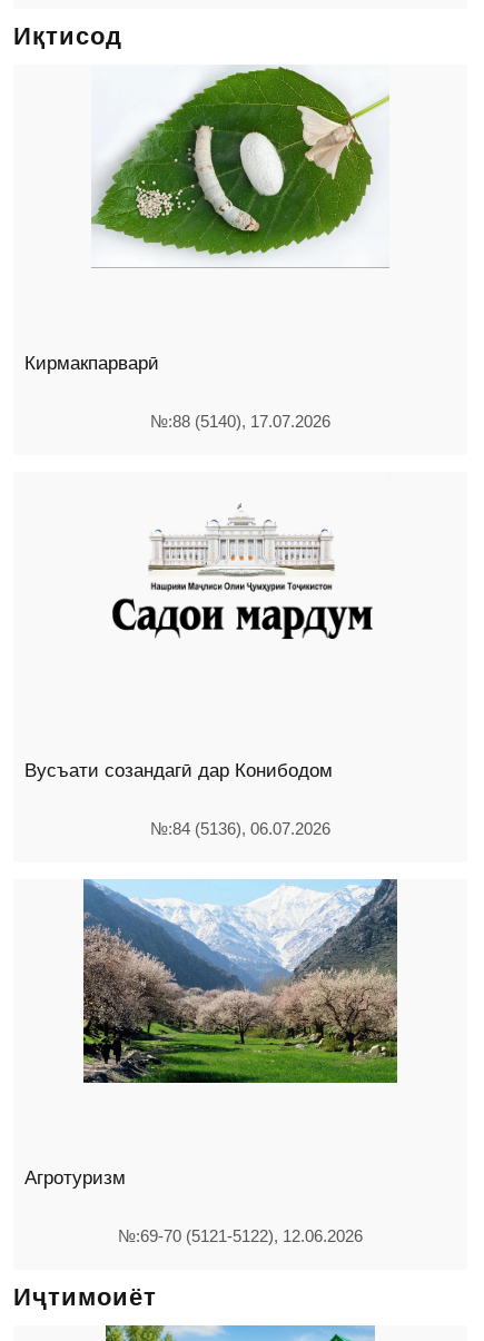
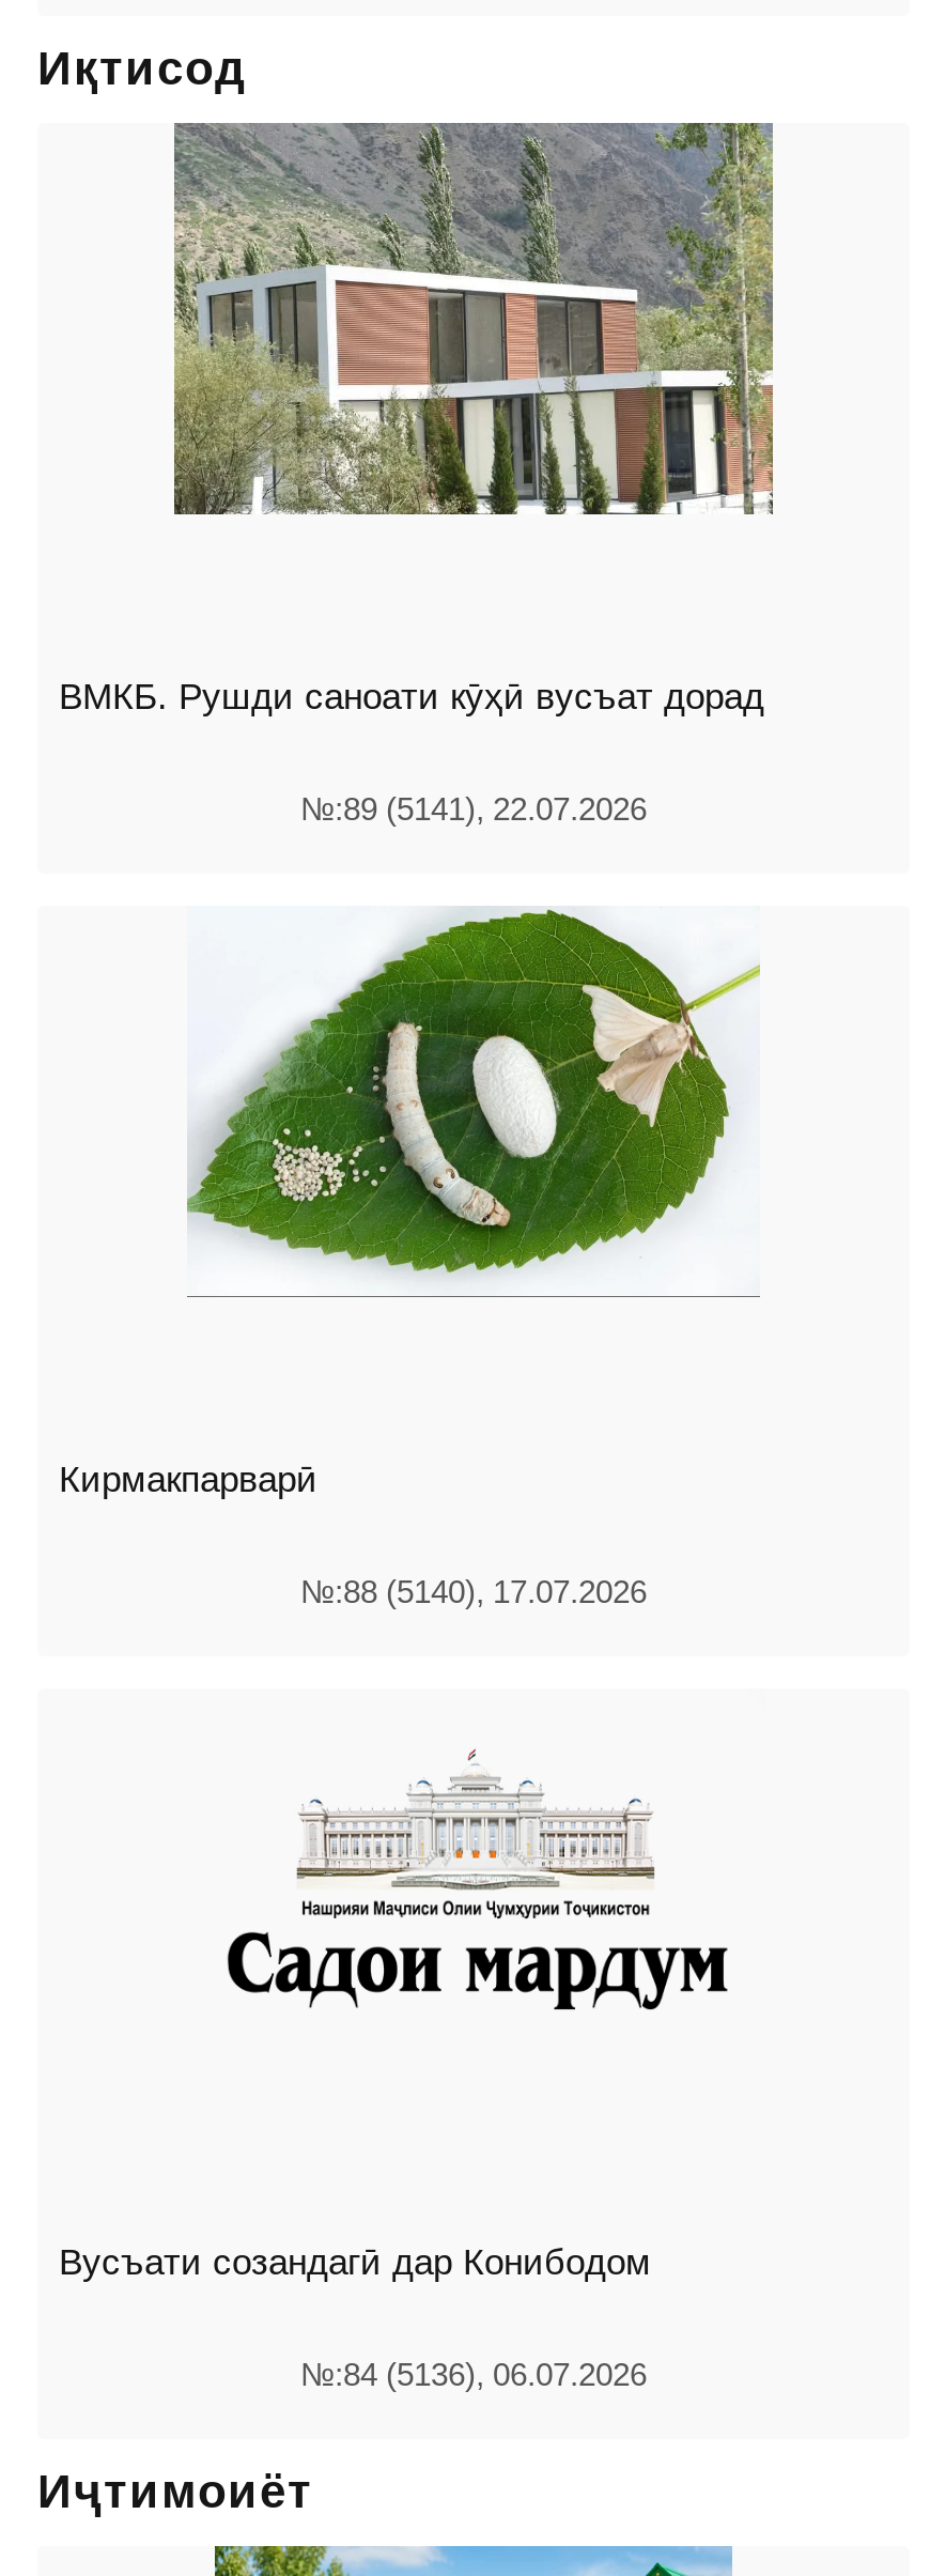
none -> [59,677,764,827] ВМКБ. Рушди саноати кӯҳӣ вусъат дорад | №:89 (5141), 22.07.2026
none -> [172,121,775,516] [image]
moved [90,65,389,263] -> [185,906,760,1286]: [image]
moved [24,353,334,838] -> [59,1459,653,2391]: [image] | Кирмакпарварӣ | №:88 (5140), 17.07.2026 | Вусъати созандагӣ дар Конибодом | №:84 (5136), 06.07.2026
[82,878,398,1084] [image] -> none
[24,1167,363,1245] Агротуризм | №:69-70 (5121-5122), 12.06.2026 -> none

